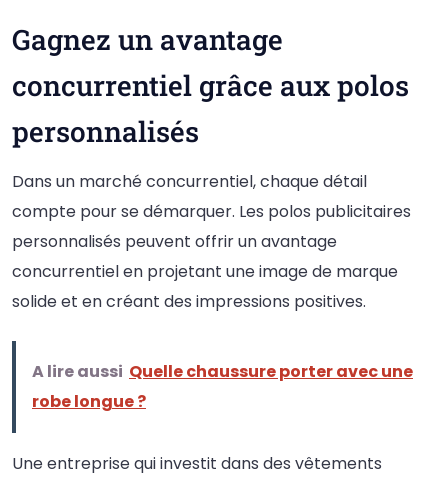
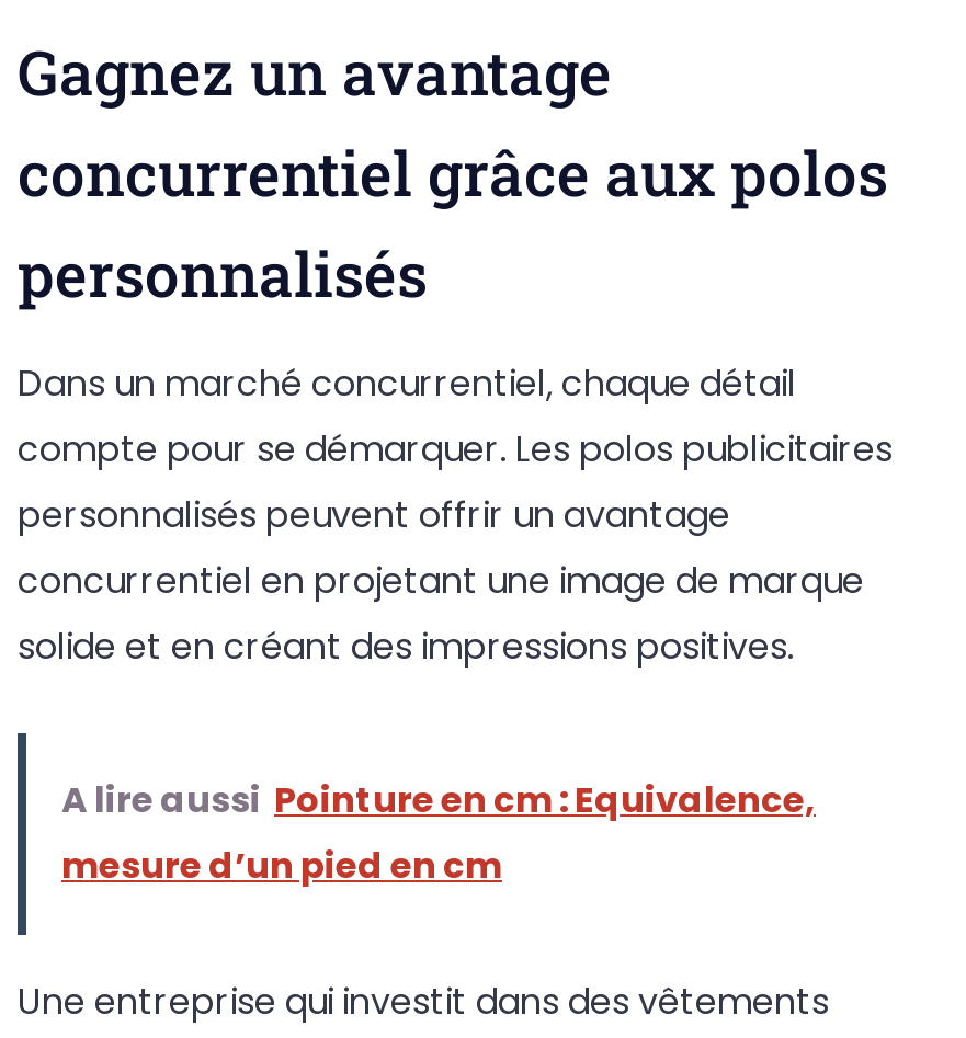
[32,360,413,413] A lire aussi Quelle chaussure porter avec une | robe longue ? -> [61,774,816,890] A lire aussi Pointure en cm : Equivalence, | mesure d’un pied en cm

